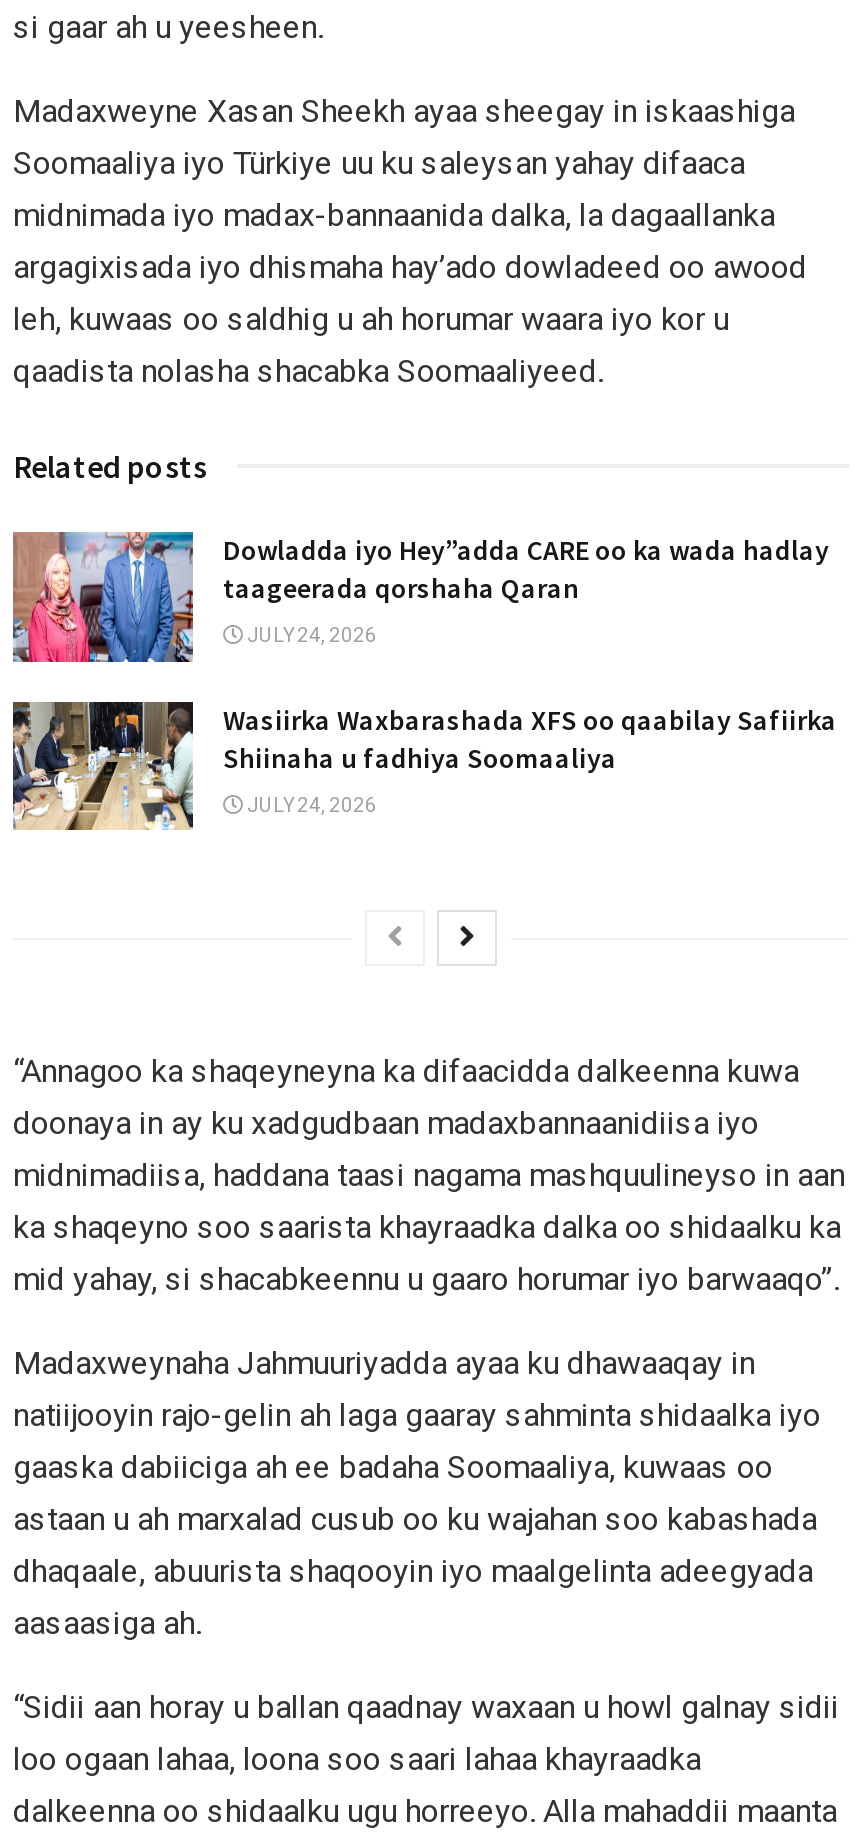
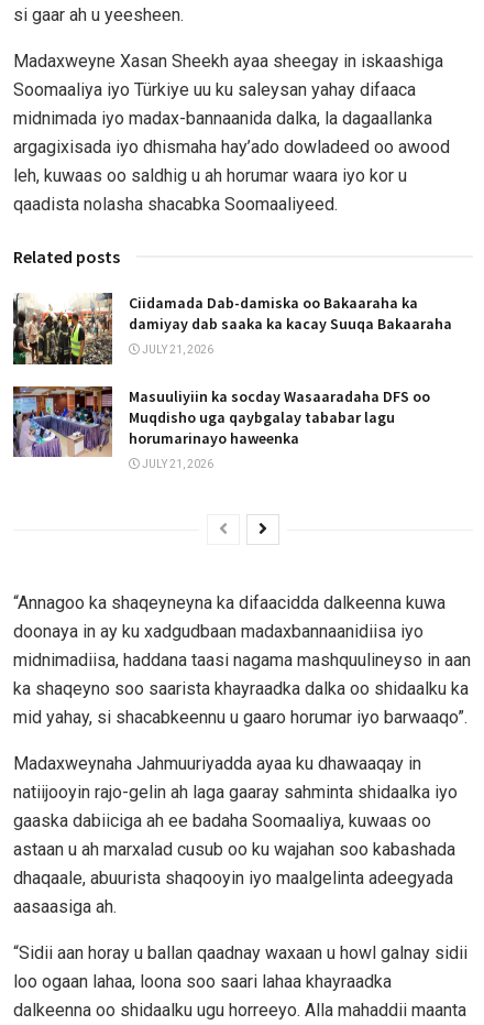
[11,530,829,664] [image] | Dowladda iyo Hey”adda CARE oo ka wada hadlay | taageerada qorshaha Qaran -> [12,292,452,366] [image] | Ciidamada Dab-damiska oo Bakaaraha ka | damiyay dab saaka ka kacay Suuqa Bakaaraha
[243,625,377,647] JULY 24, 2026 -> [140,344,213,356] JULY 21, 2026
[11,700,837,832] [image] | Wasiirka Waxbarashada XFS oo qaabilay Safiirka | Shiinaha u fadhiya Soomaaliya -> [12,385,430,458] [image] | Masuuliyiin ka socday Wasaaradaha DFS oo | Muqdisho uga qaybgalay tababar lagu | horumarinayo haweenka
[243,793,377,815] JULY 24, 2026 -> [140,458,213,470] JULY 21, 2026

